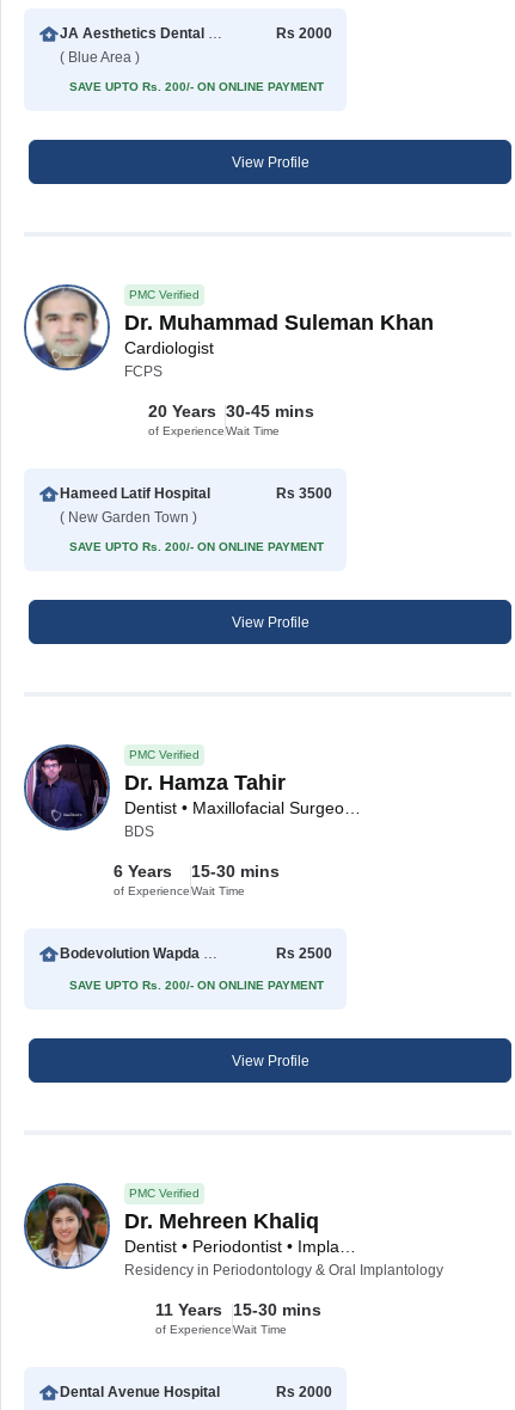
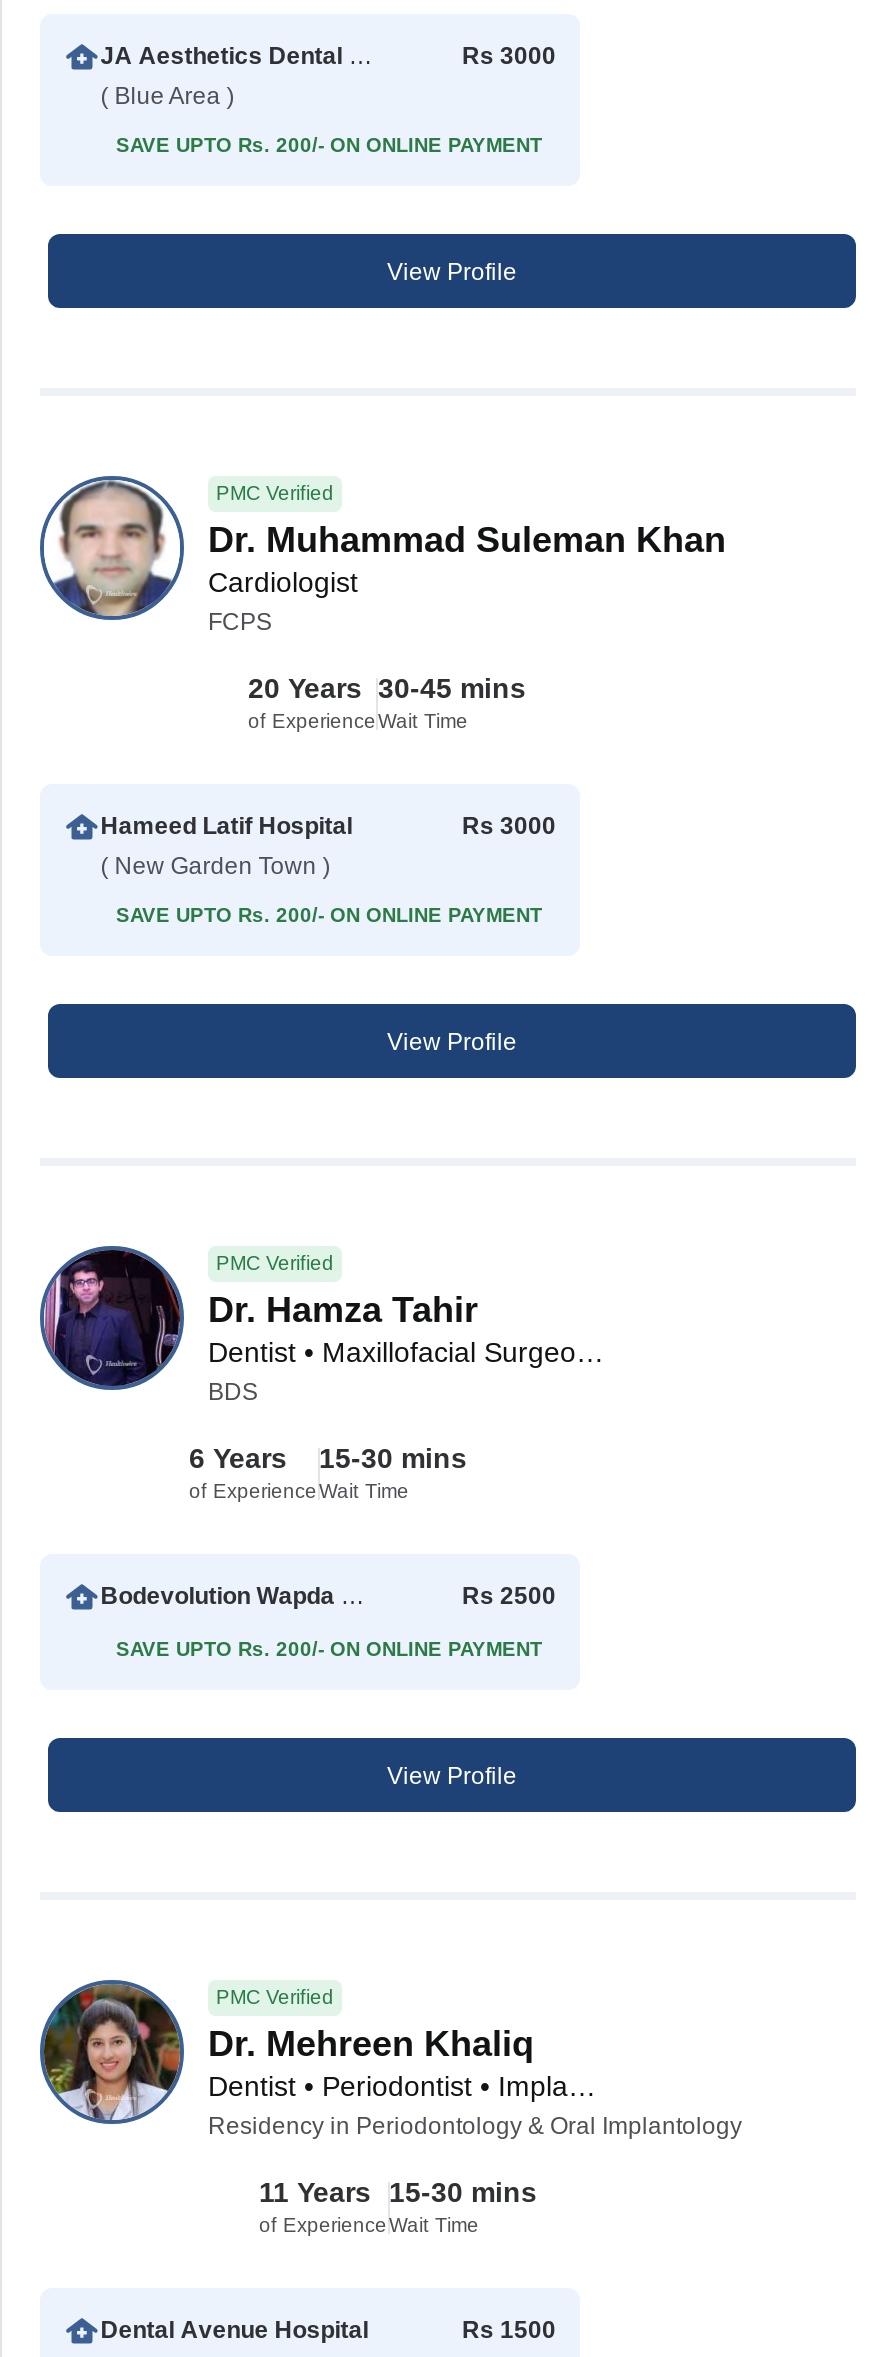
[276,25,332,42] Rs 2000 -> [462,42,556,70] Rs 3000
[276,485,332,502] Rs 3500 -> [462,812,556,840] Rs 3000
[276,1384,332,1401] Rs 2000 -> [462,2316,556,2344] Rs 1500

